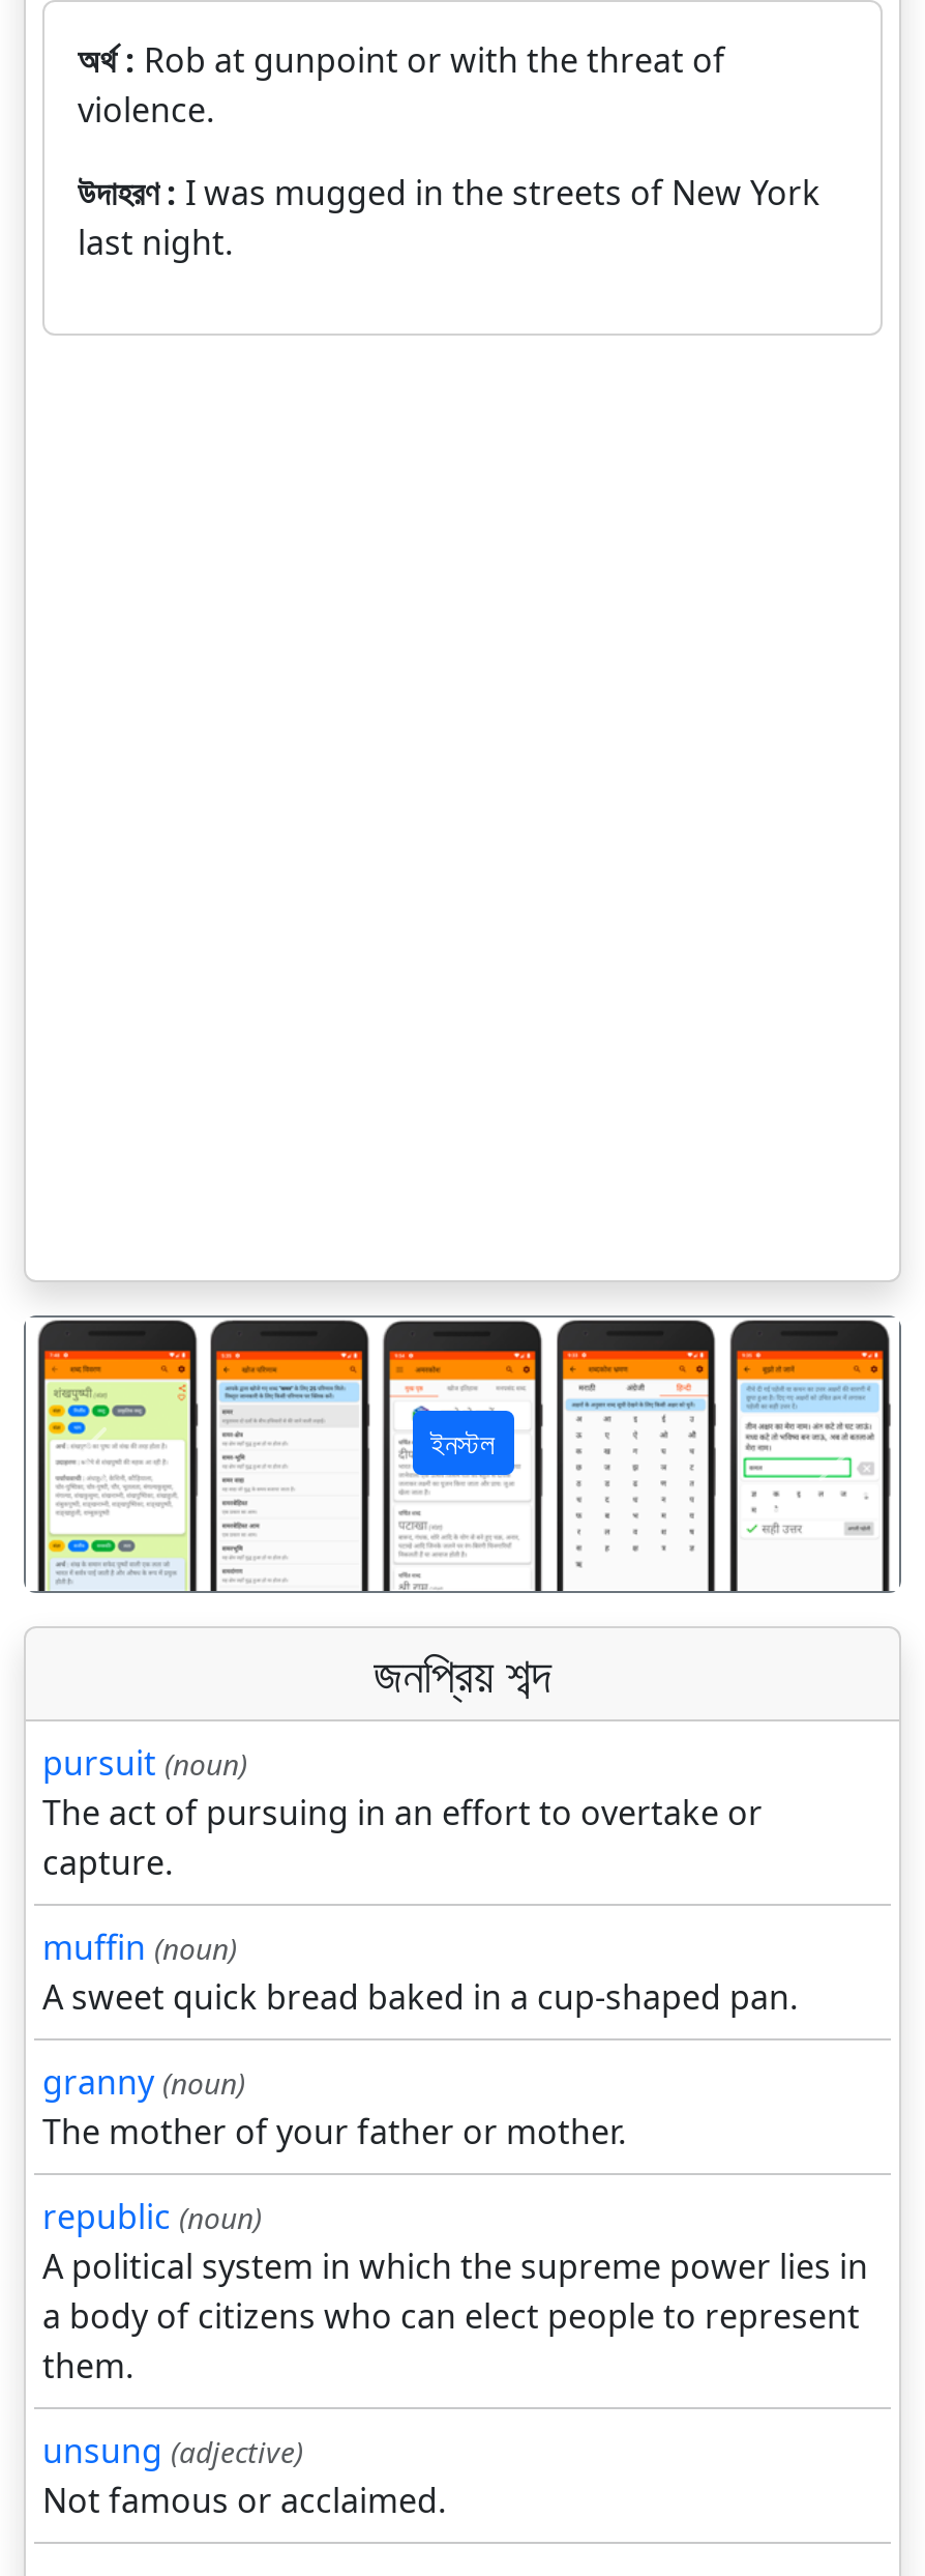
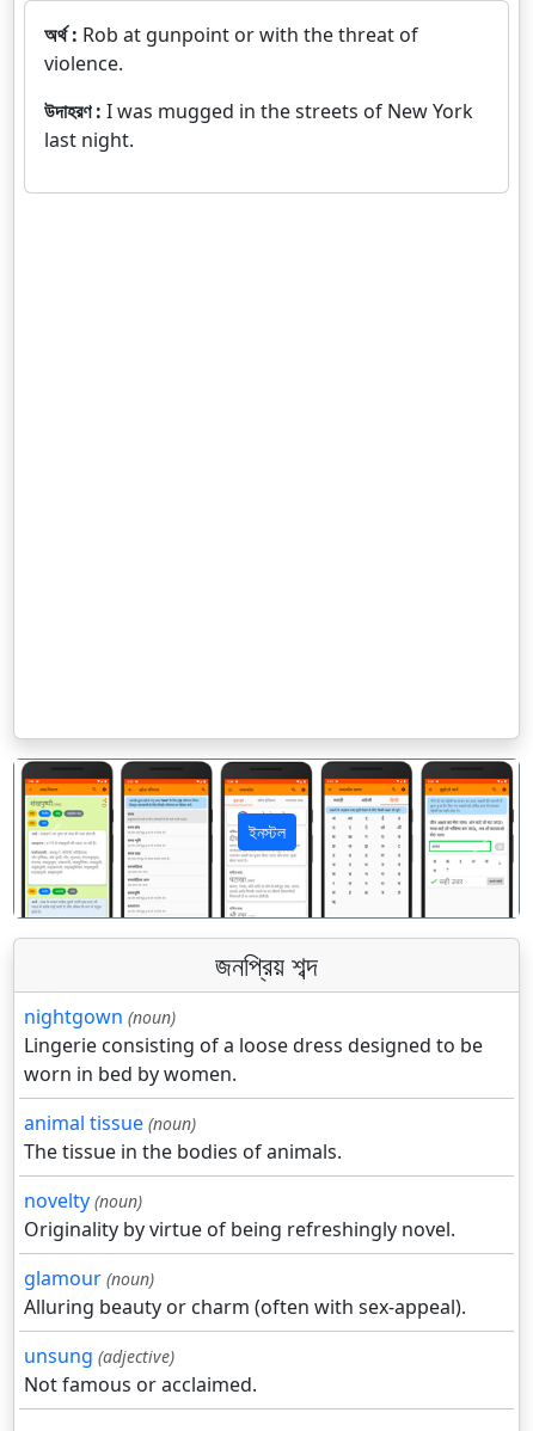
[42,1741,763,1886] pursuit (noun) | The act of pursuing in an effort to overtake or | capture. -> [24,1004,483,1087] nightgown (noun) | Lingerie consisting of a loose dress designed to be | worn in bed by women.
[42,1925,798,2020] muffin (noun) | A sweet quick bread baked in a cup-shaped pan. -> [24,1110,342,1165] animal tissue (noun) | The tissue in the bodies of animals.
[42,2060,626,2155] granny (noun) | The mother of your father or mother. -> [24,1188,455,1243] novelty (noun) | Originality by virtue of being refreshingly novel.
[42,2194,868,2389] republic (noun) | A political system in which the supreme power lies in | a body of citizens who can elect people to represent | them. -> [24,1265,466,1320] glamour (noun) | Alluring beauty or charm (often with sex-appeal).

